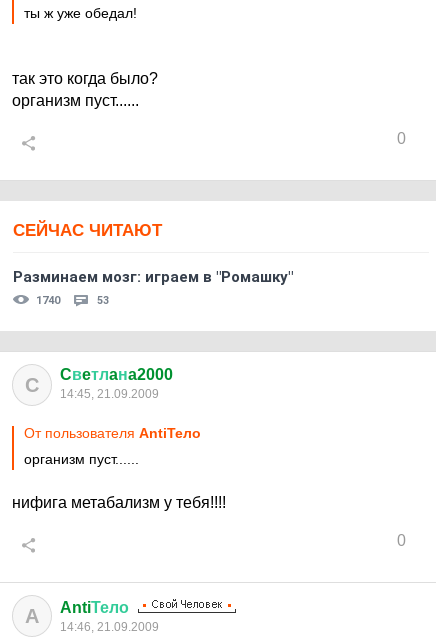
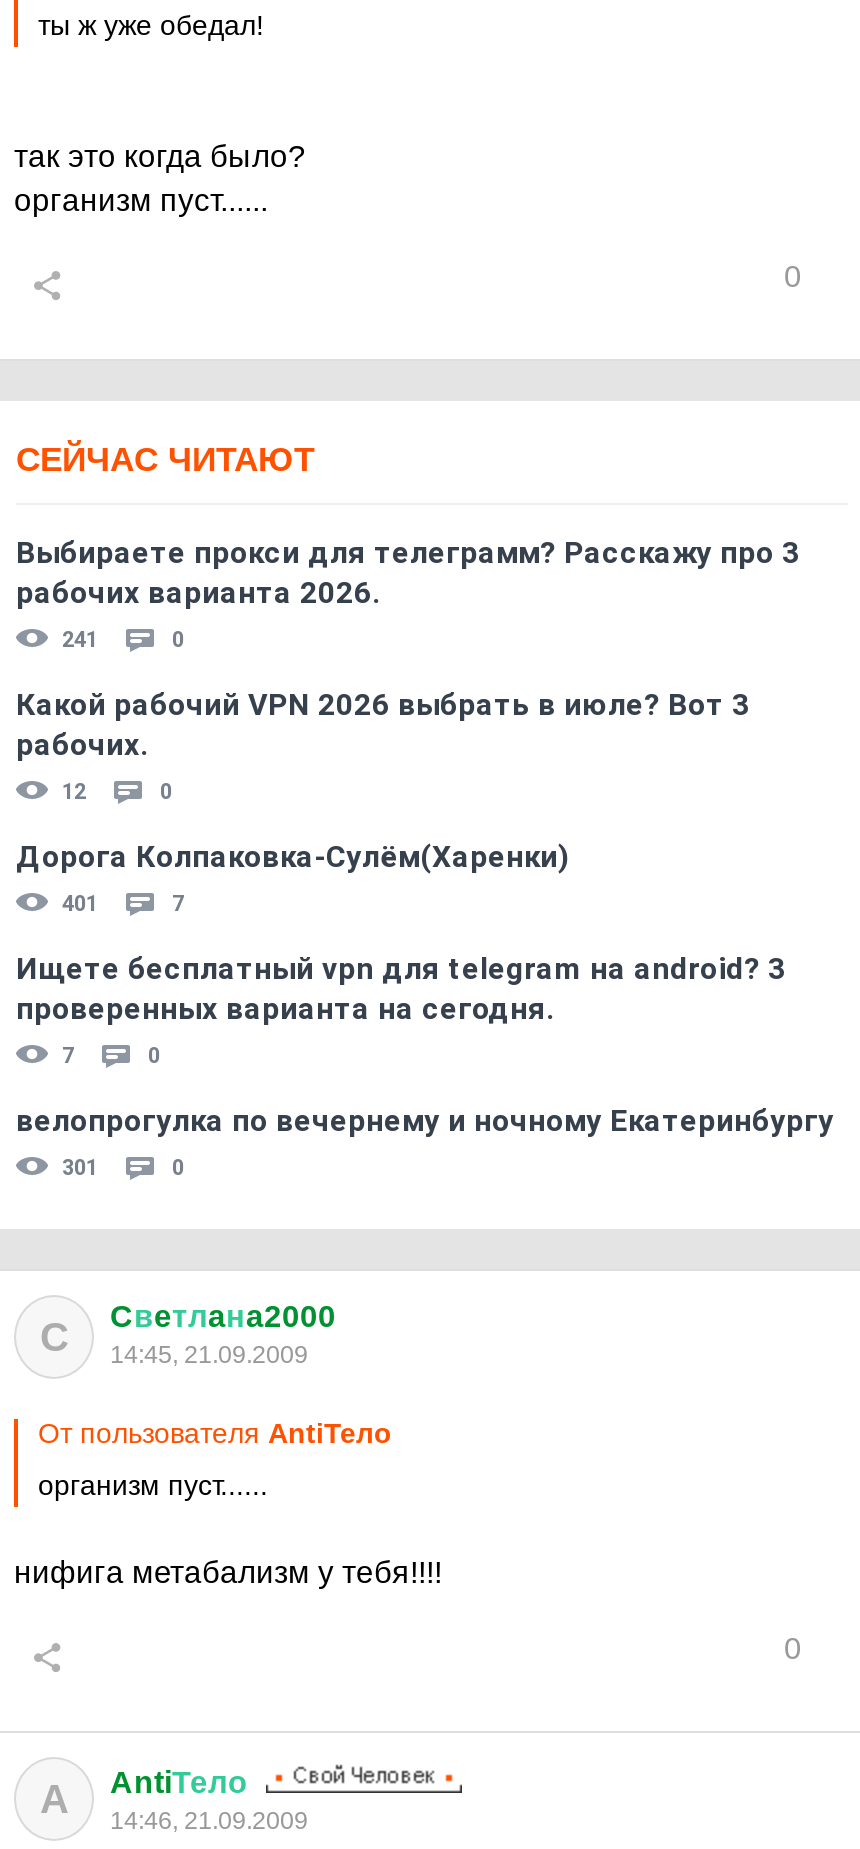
[13,268,293,307] Разминаем мозг: играем в "Ромашку" | 1740 | 53 -> [16,535,834,1181] Выбираете прокси для телеграмм? Расскажу про 3 | рабочих варианта 2026. | 241 | 0 | Какой рабочий VPN 2026 выбрать в июле? Вот 3 | рабочих. | 12 | 0 | Дорога Колпаковка-Сулём(Харенки) | 401 | 7 | Ищете бесплатный vpn для telegram на android? 3 | проверенных варианта на сегодня. | 7 | 0 | велопрогулка по вечернему и ночному Екатеринбургу | 301 | 0

